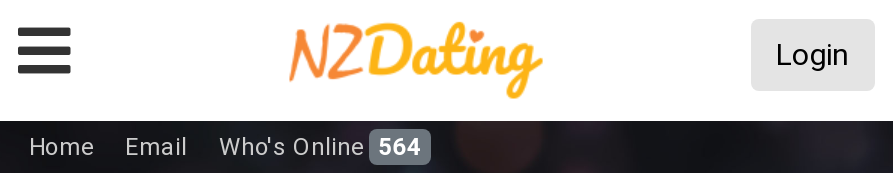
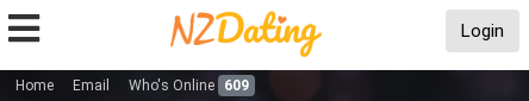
[29,133,421,161] Home Email Who's Online 564 -> [15,77,249,94] Home Email Who's Online 609

